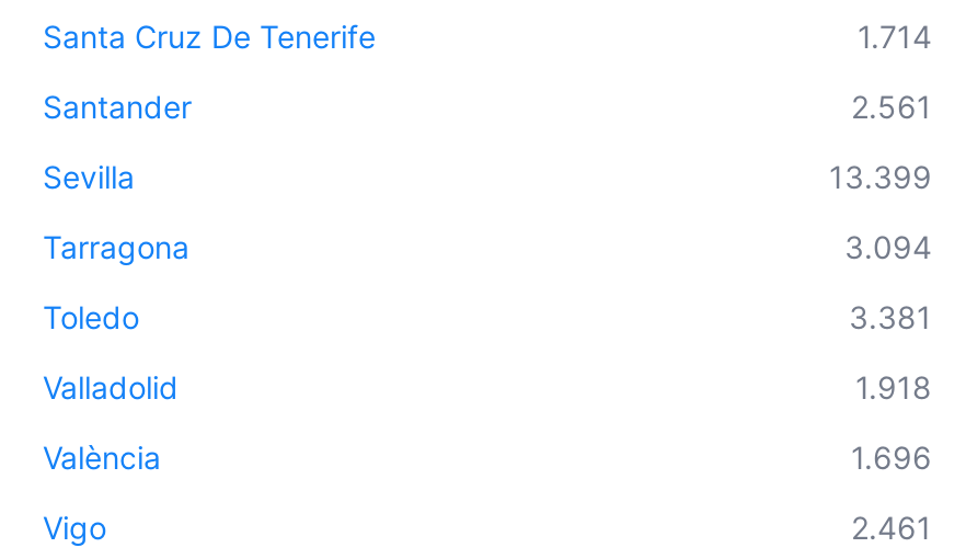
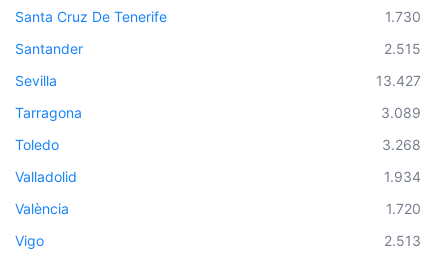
[858,17,932,54] 1.714 -> [385,8,421,25] 1.730
[851,87,932,124] 2.561 -> [384,40,421,57] 2.515
[829,157,932,194] 13.399 -> [376,72,421,89] 13.427
[844,227,932,264] 3.094 -> [381,104,421,121] 3.089
[849,297,932,335] 3.381 -> [382,136,421,153] 3.268
[855,367,932,405] 1.918 -> [384,168,421,185] 1.934
[851,438,932,475] 1.696 -> [386,200,421,217] 1.720
[851,508,932,545] 2.461 -> [384,232,421,249] 2.513

